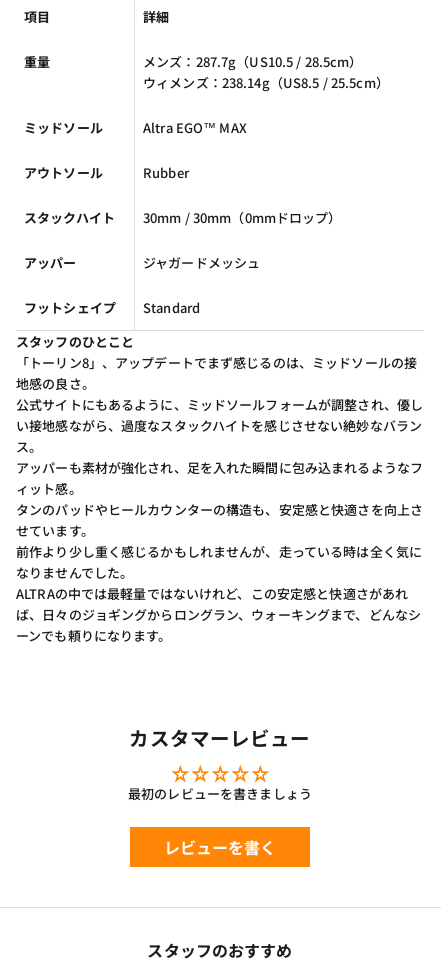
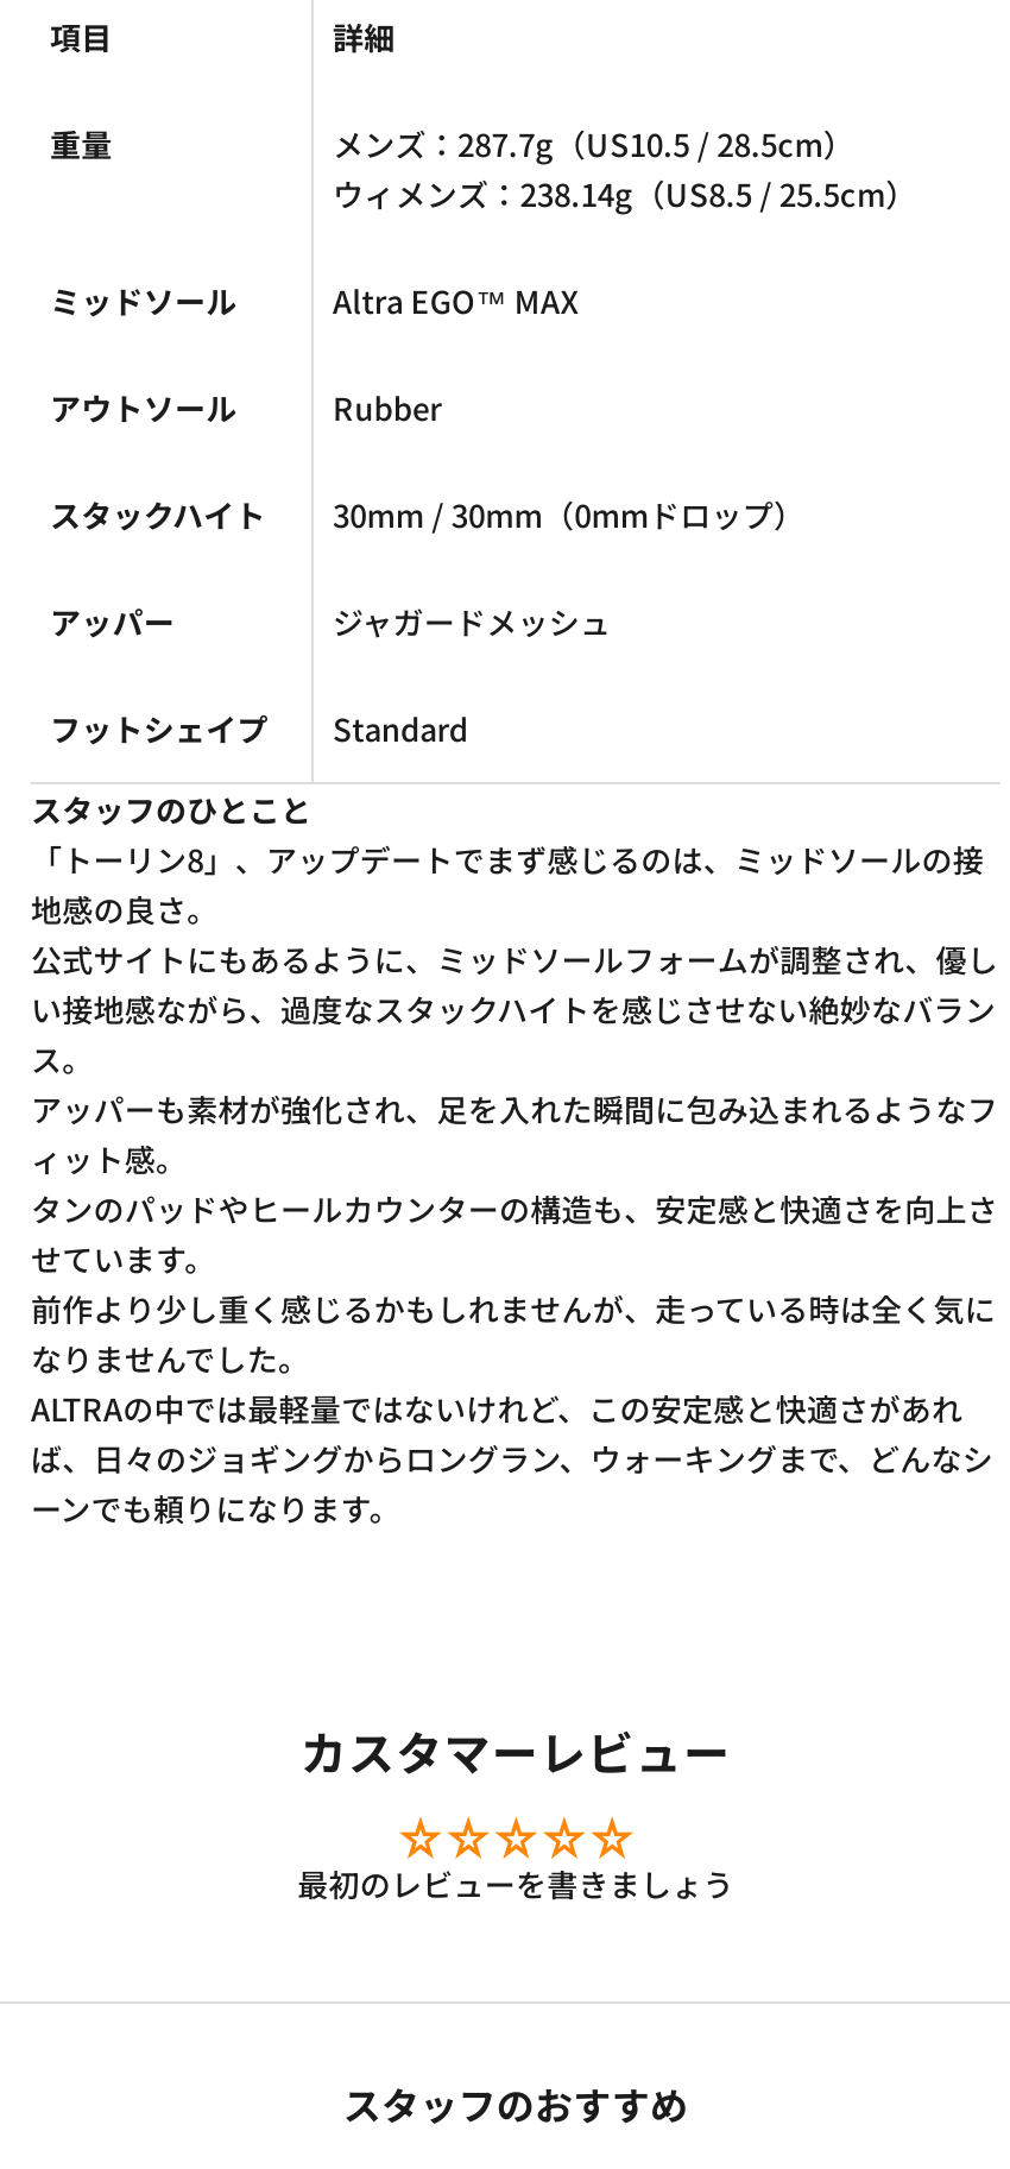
[163,835,276,859] レビューを書く -> none

